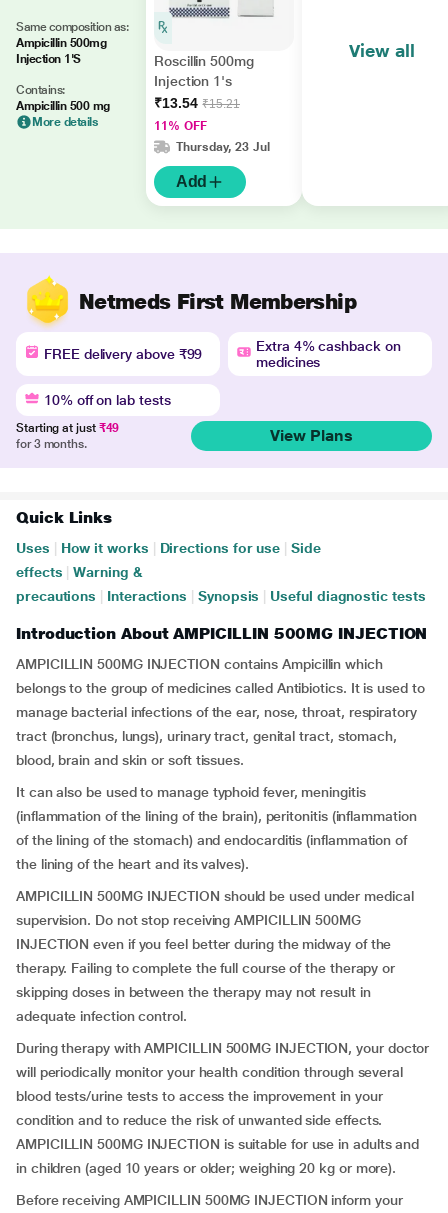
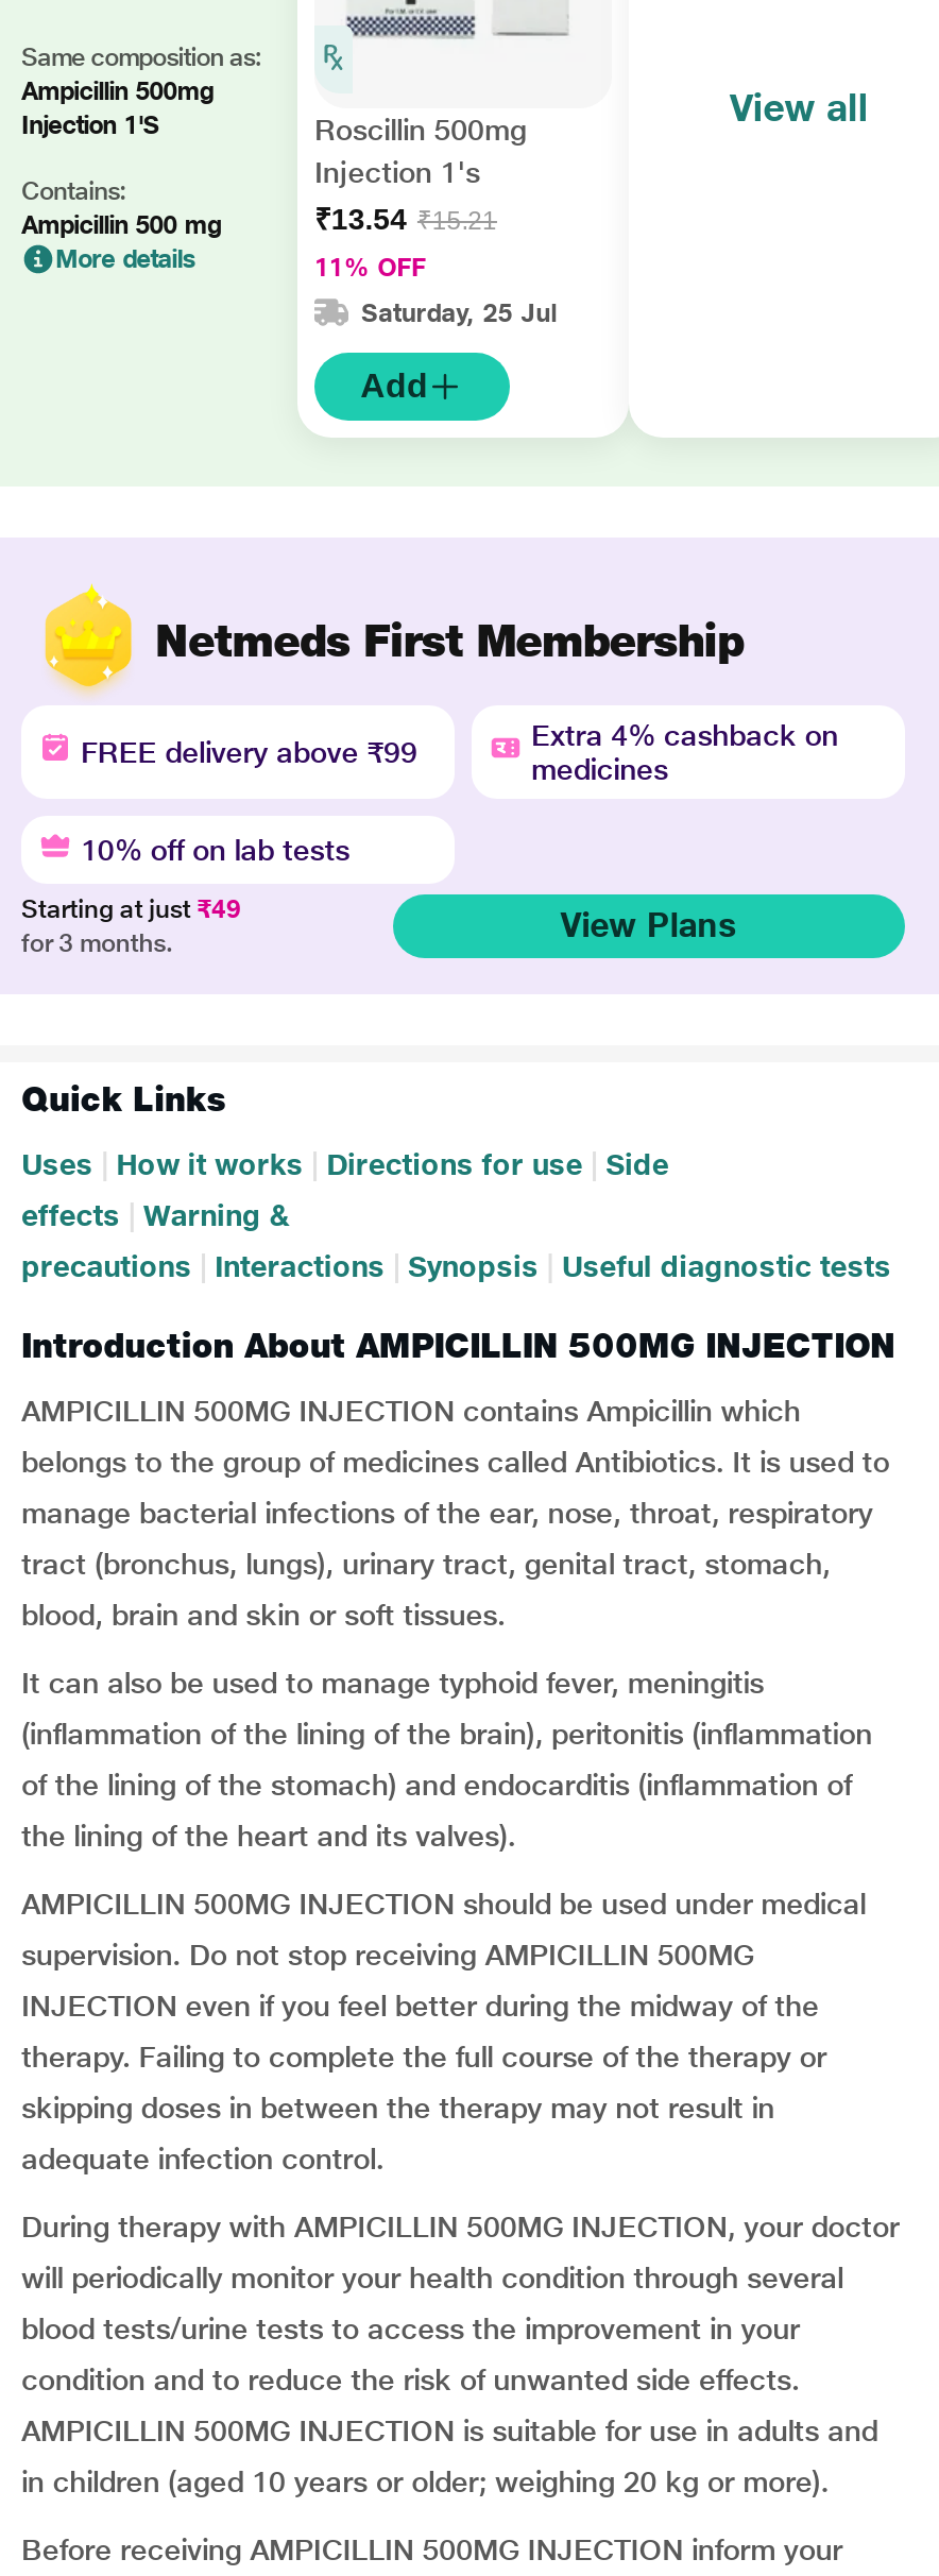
[176,140,270,154] Thursday, 23 Jul -> [361,298,557,328] Saturday, 25 Jul

